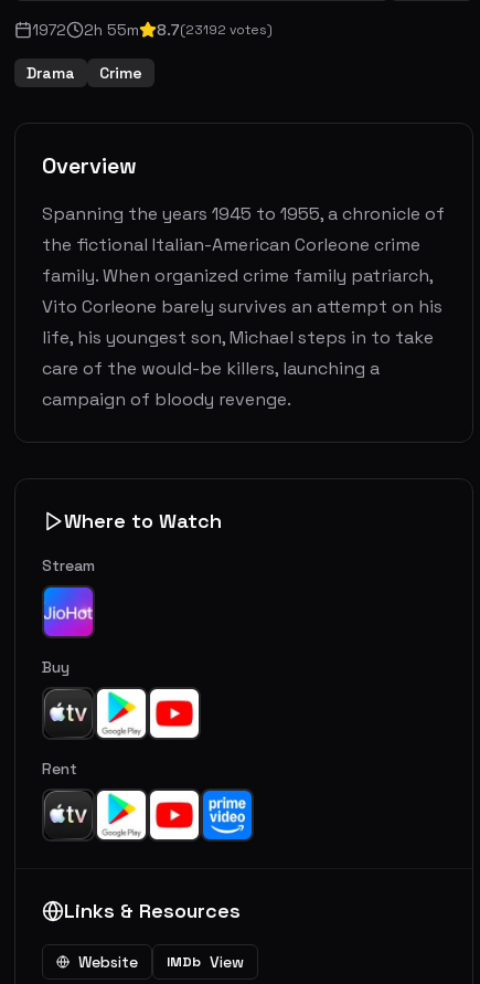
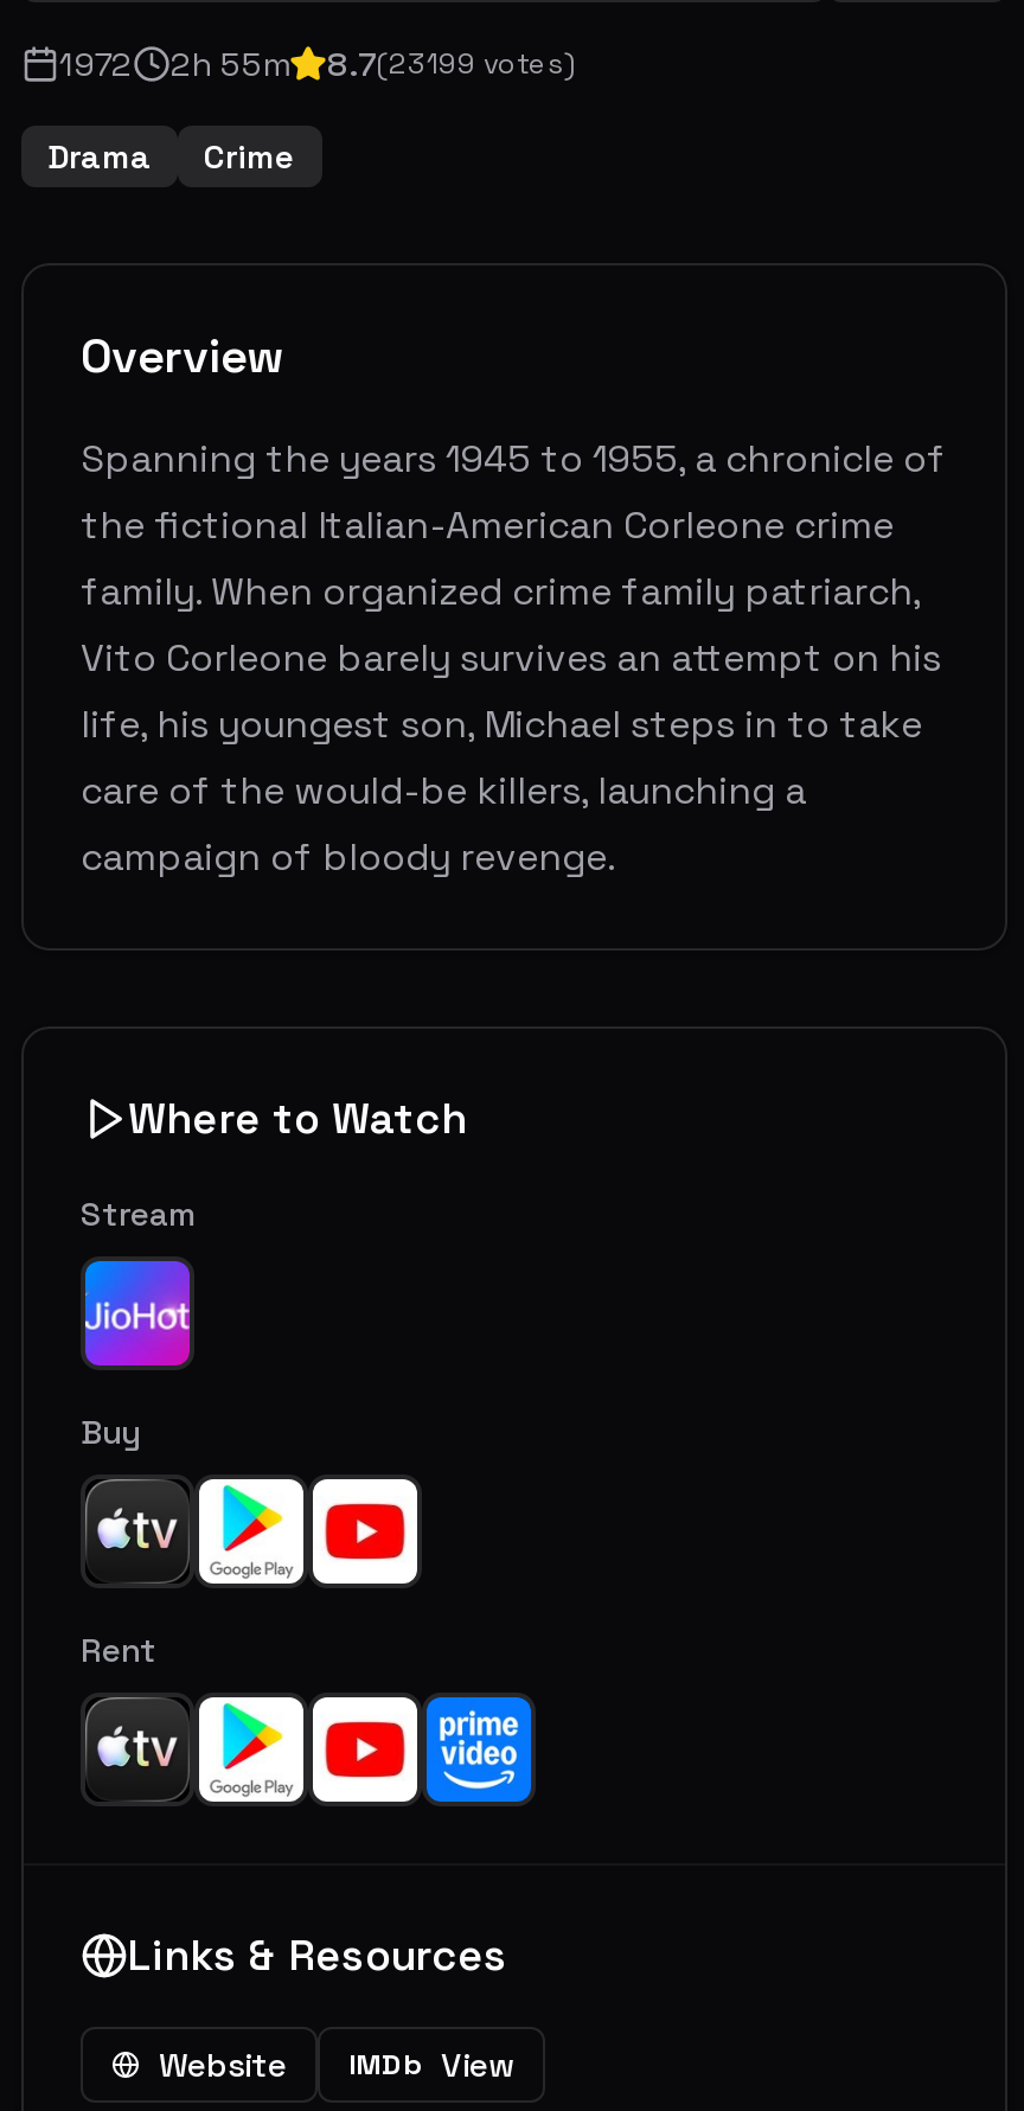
[32,20,273,40] 1972 2h 55m 8.7(23192 votes) -> [59,43,576,85] 1972 2h 55m 8.7(23199 votes)

